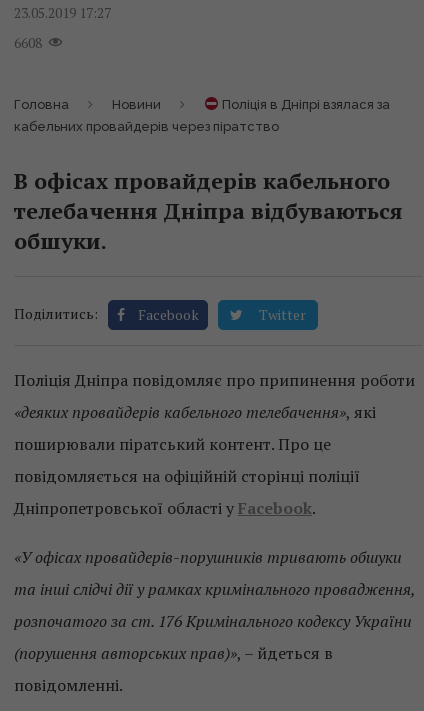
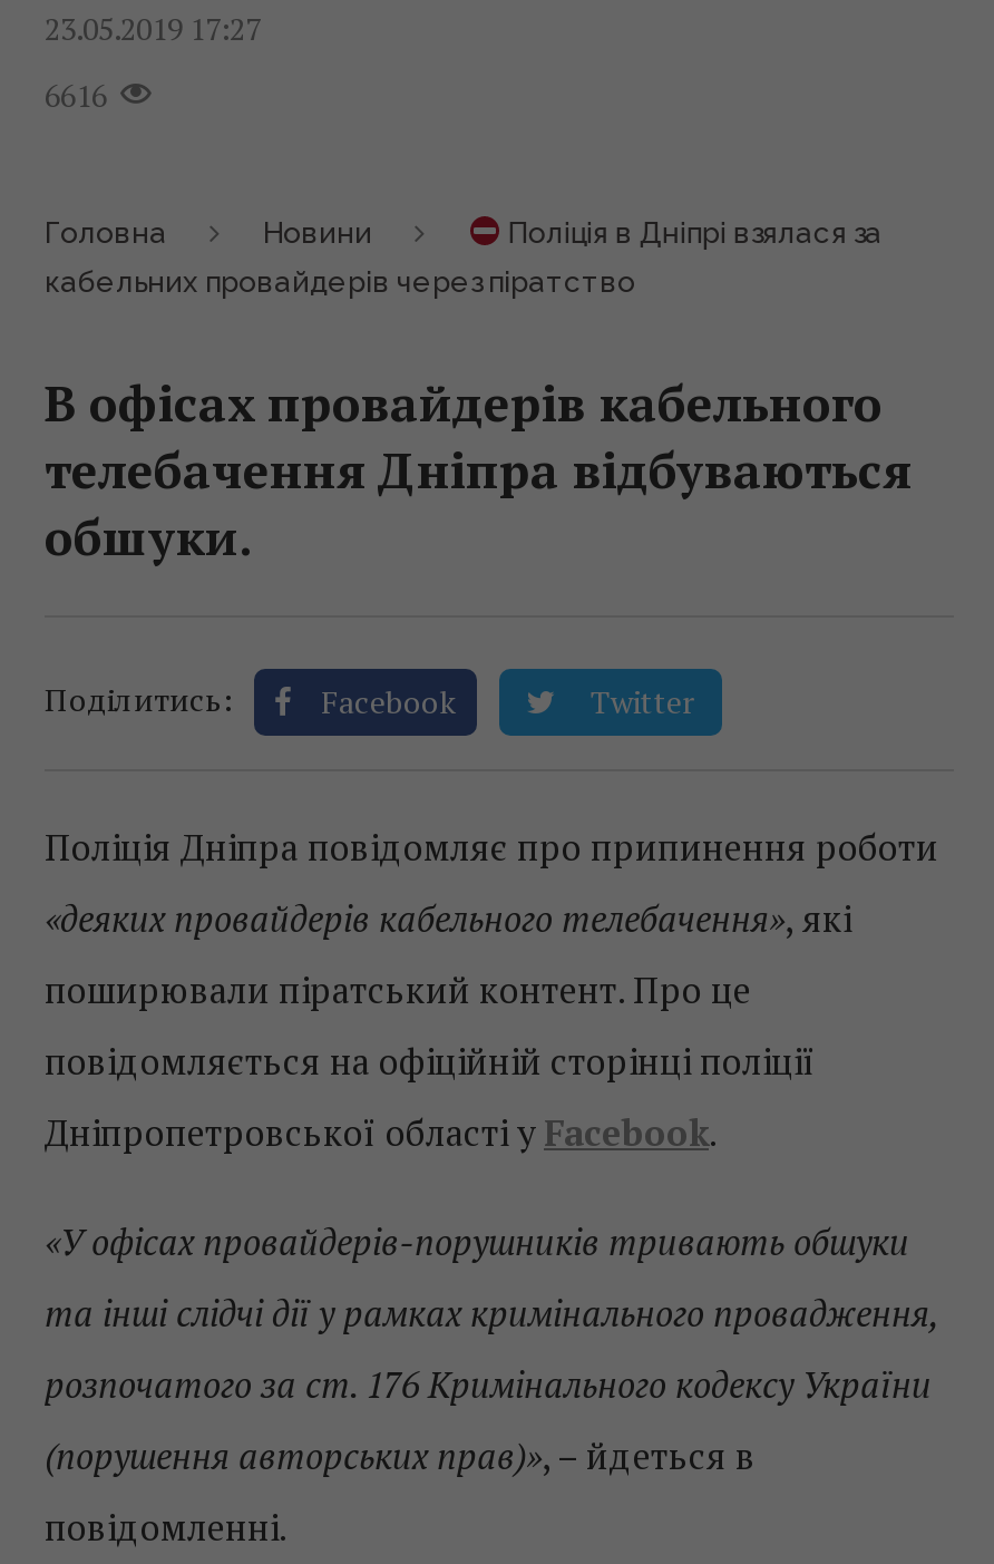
[14,33,42,52] 6608 -> [45,73,107,115] 6616

